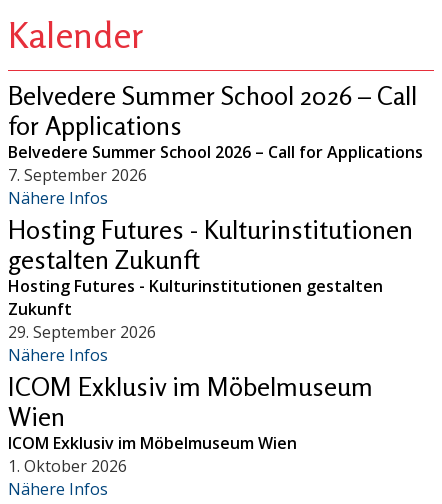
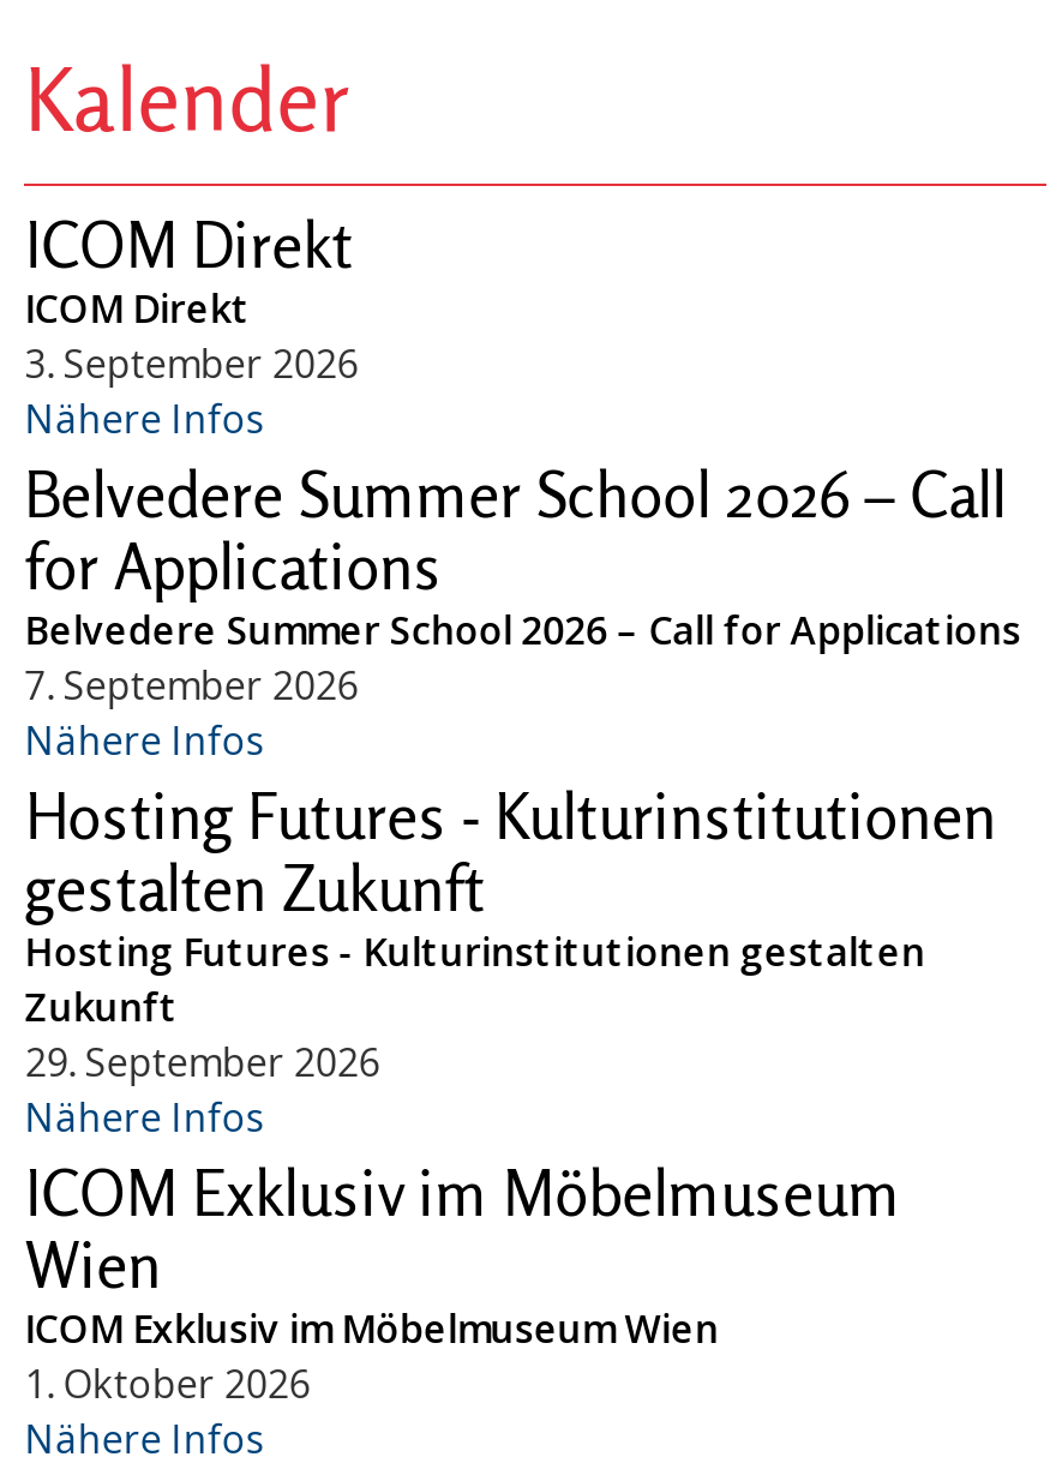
none -> [24,208,358,446] ICOM Direkt | ICOM Direkt | 3. September 2026 | Nähere Infos

